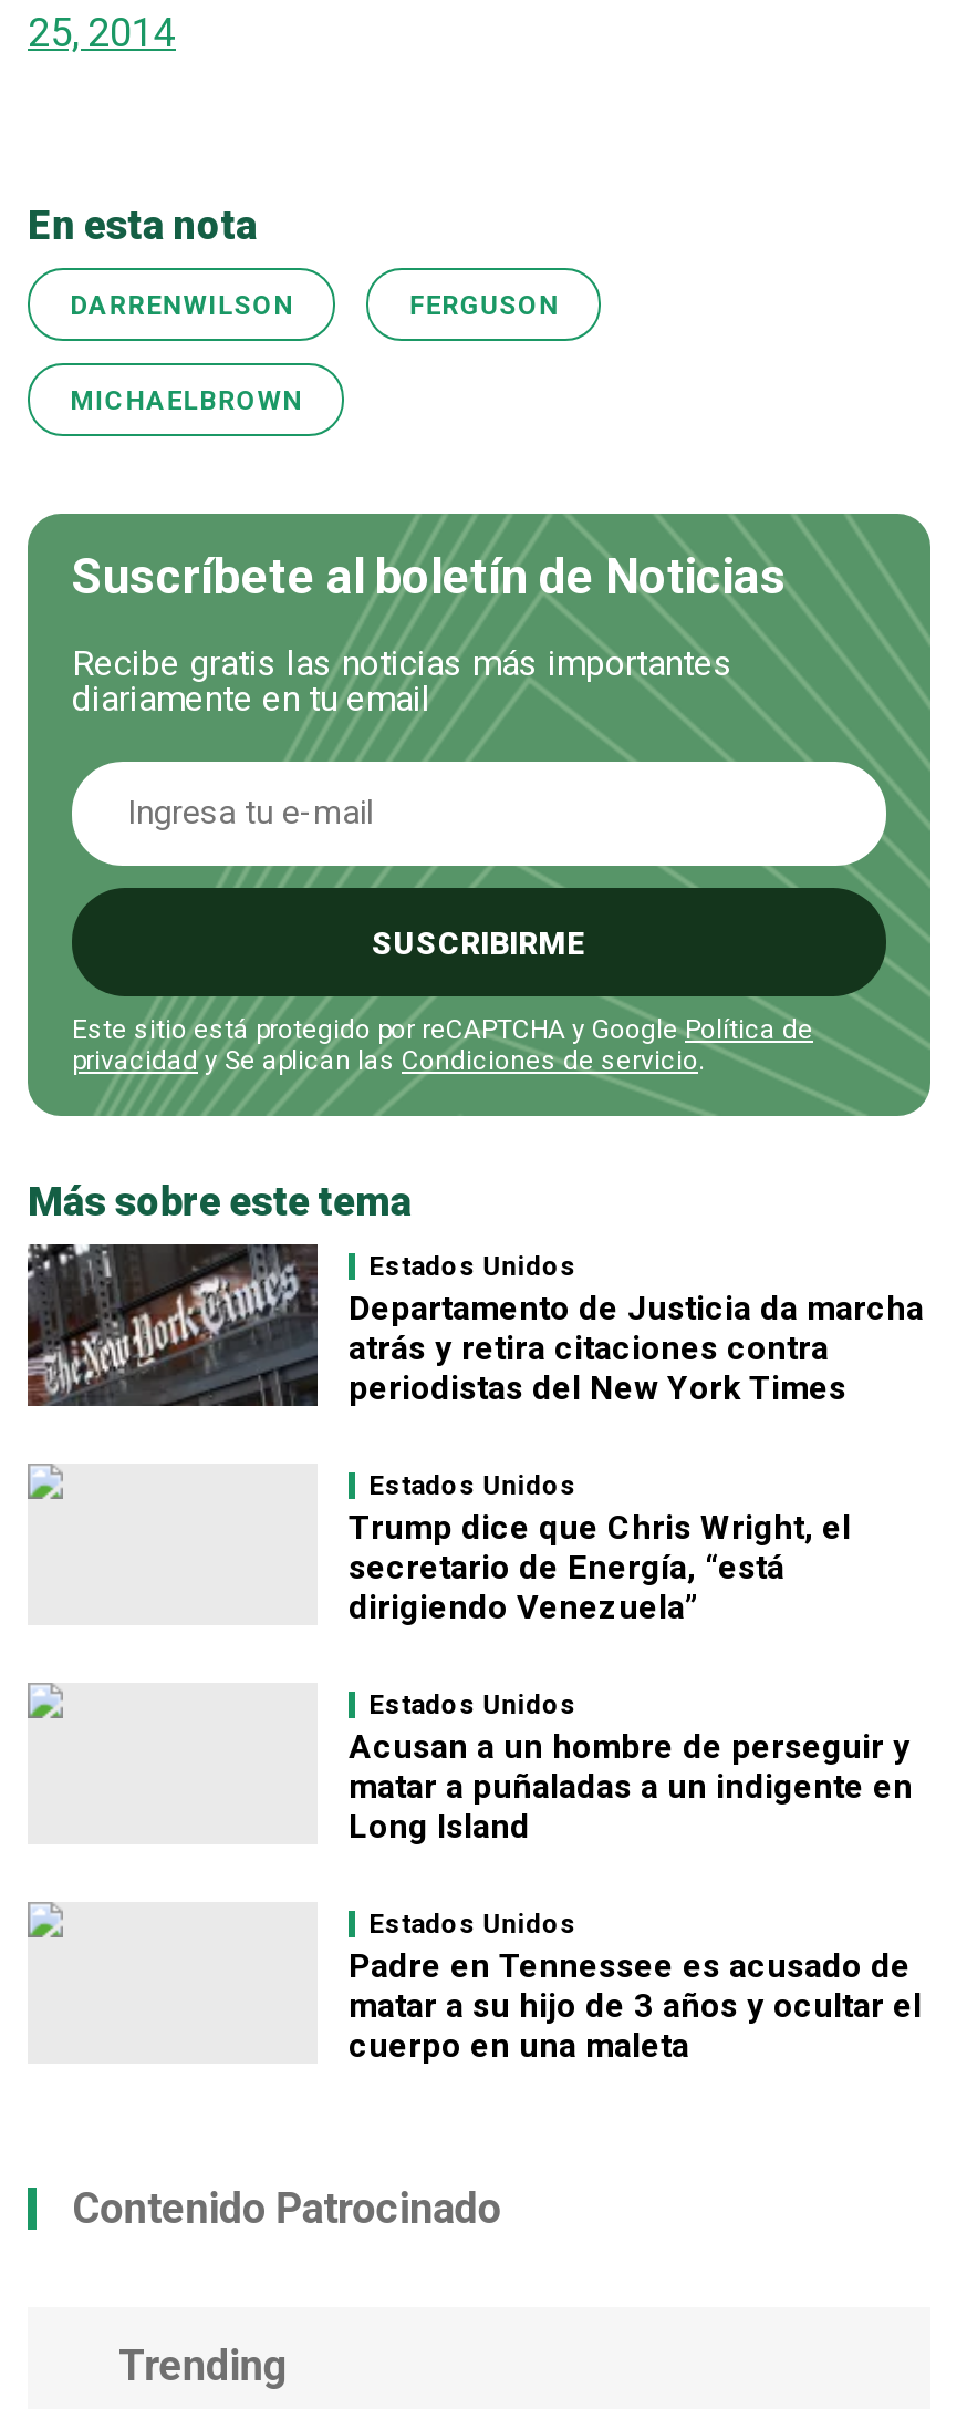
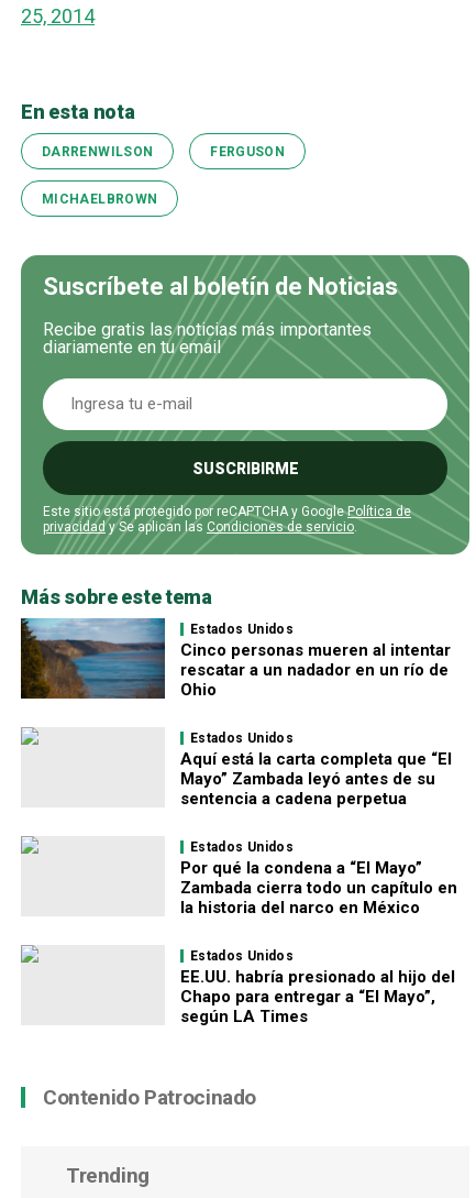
[25,1242,924,1409] [image] | Departamento de Justicia da marcha | atrás y retira citaciones contra | periodistas del New York Times -> [21,617,451,700] [image] | Cinco personas mueren al intentar | rescatar a un nadador en un río de | Ohio
[349,1508,851,1628] Trump dice que Chris Wright, el | secretario de Energía, “está | dirigiendo Venezuela” -> [180,749,452,809] Aquí está la carta completa que “El | Mayo” Zambada leyó antes de su | sentencia a cadena perpetua
[349,1727,913,1847] Acusan a un hombre de perseguir y | matar a puñaladas a un indigente en | Long Island -> [180,858,457,918] Por qué la condena a “El Mayo” | Zambada cierra todo un capítulo en | la historia del narco en México
[349,1947,922,2066] Padre en Tennessee es acusado de | matar a su hijo de 3 años y ocultar el | cuerpo en una maleta -> [180,967,455,1027] EE.UU. habría presionado al hijo del | Chapo para entregar a “El Mayo”, | según LA Times

